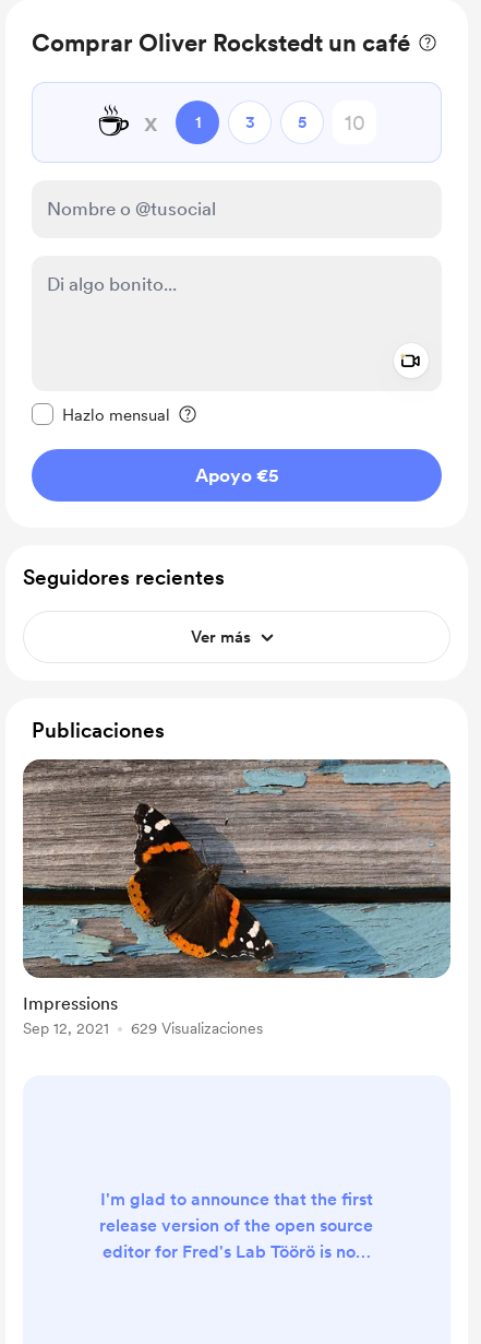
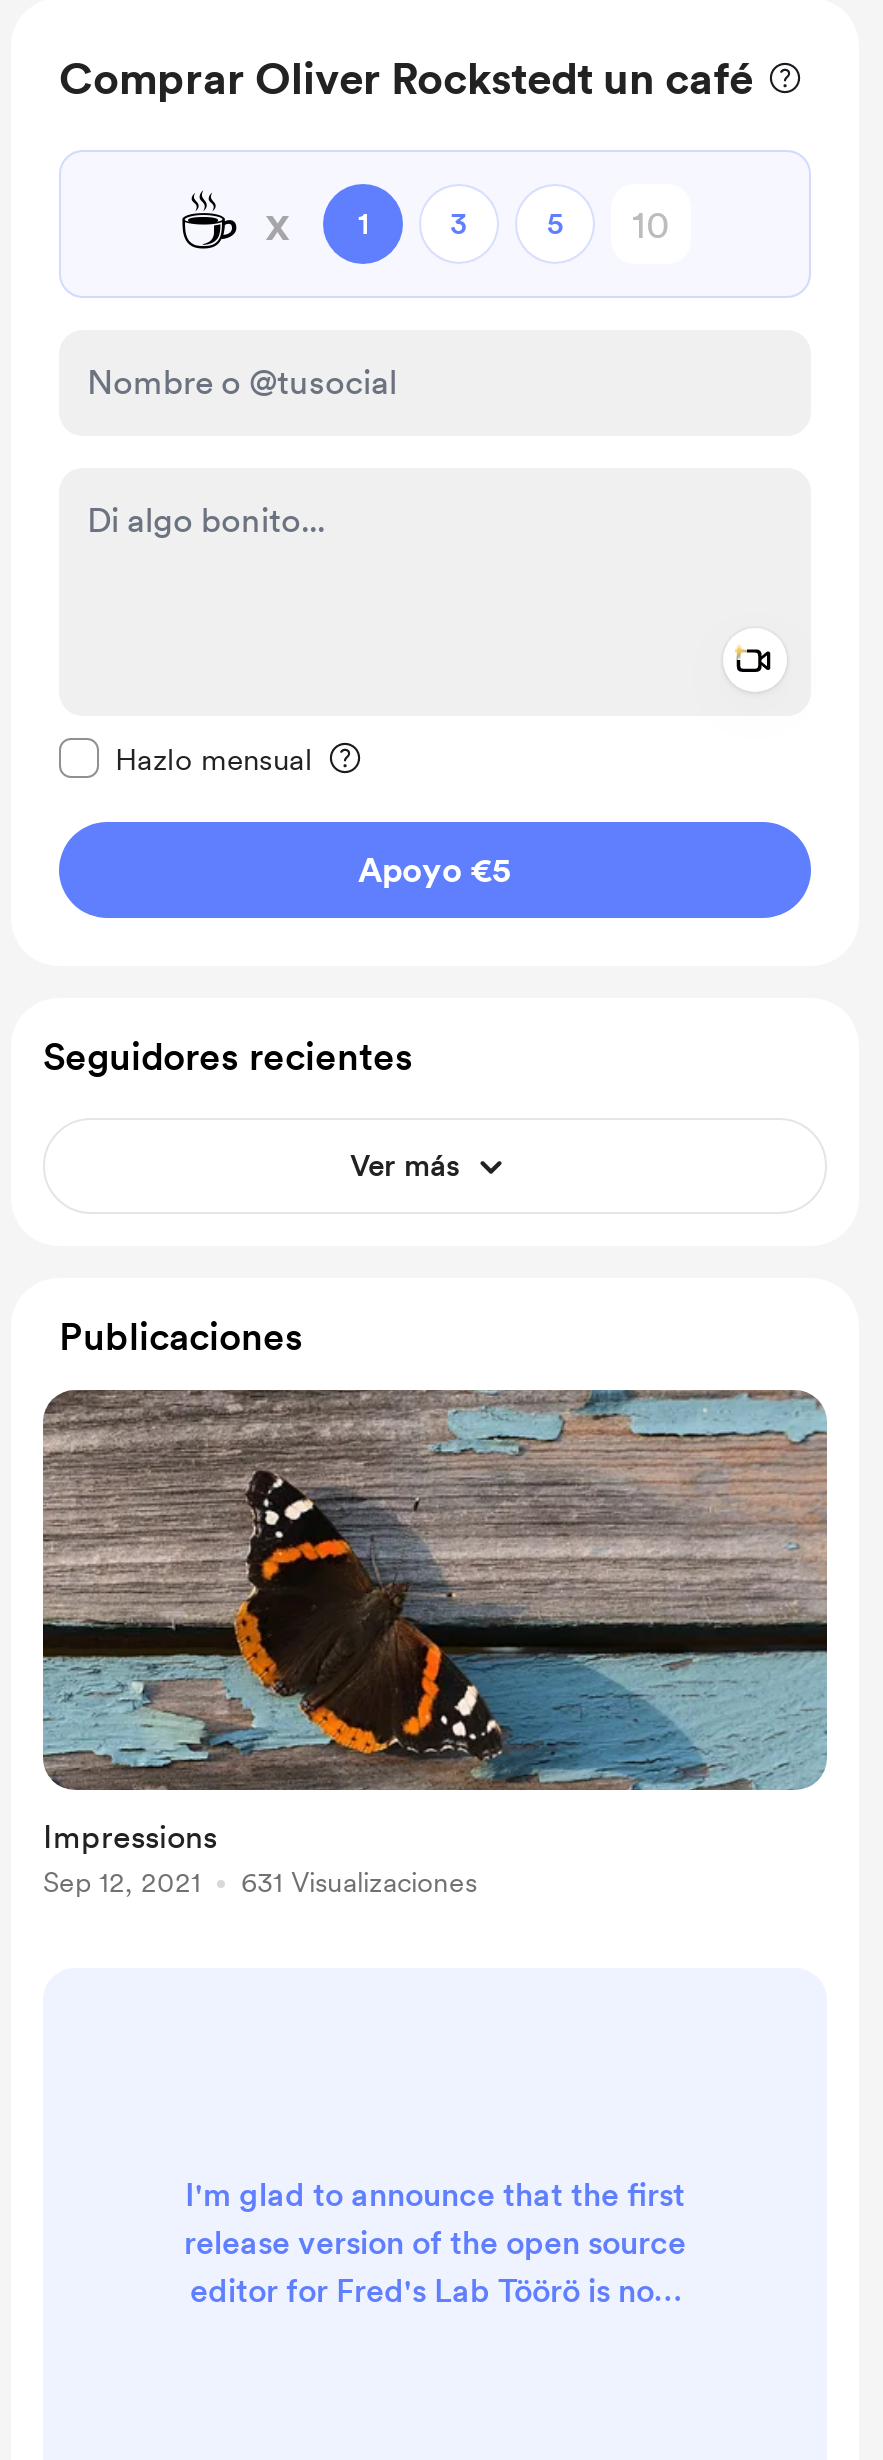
[131,1019,263,1037] 629 Visualizaciones -> [241,1866,477,1898] 631 Visualizaciones

